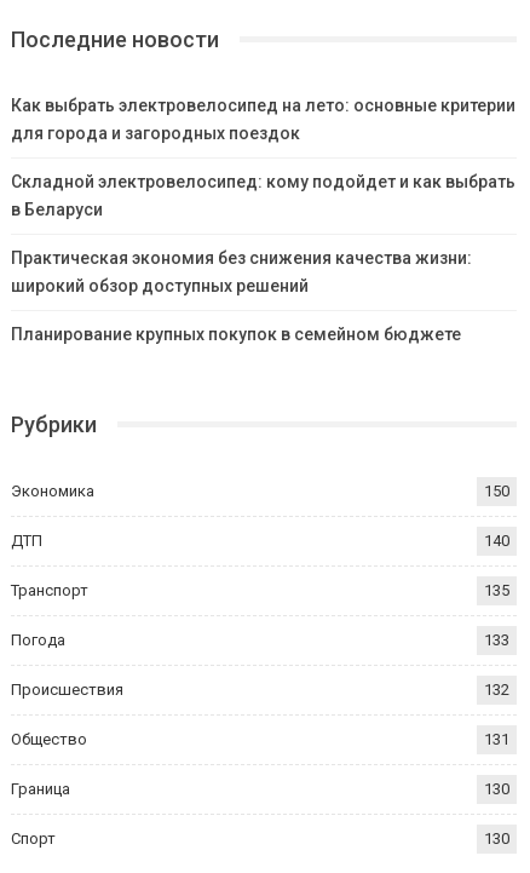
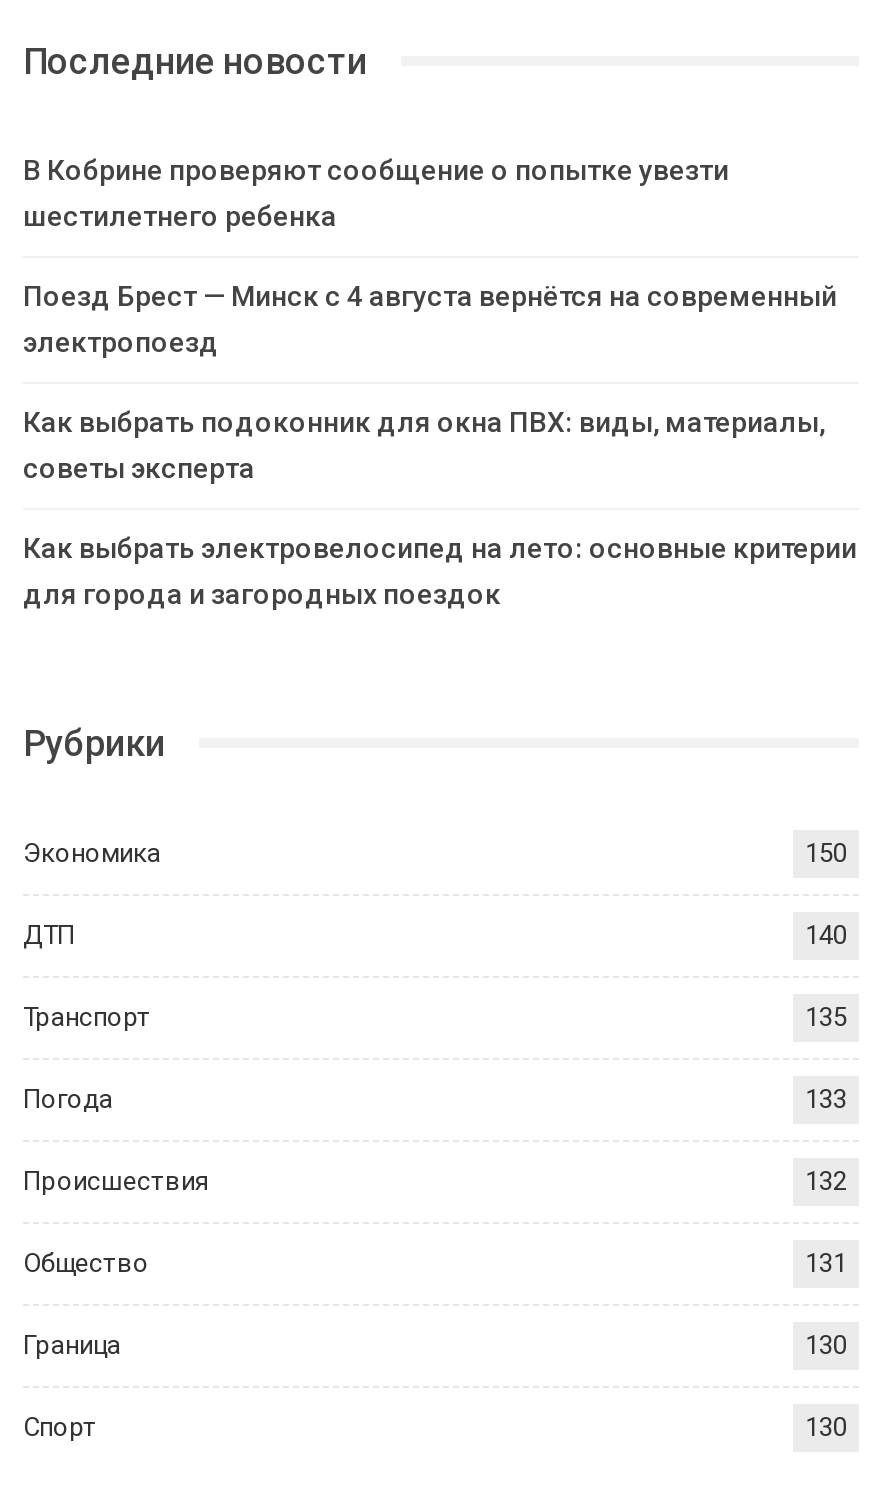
none -> [23,153,837,483] В Кобрине проверяют сообщение о попытке увезти | шестилетнего ребенка | Поезд Брест — Минск с 4 августа вернётся на современный | электропоезд | Как выбрать подоконник для окна ПВХ: виды, материалы, | советы эксперта
moved [11,95,515,142] -> [23,531,857,609]: Как выбрать электровелосипед на лето: основные критерии | для города и загородных поездок
[11,171,515,343] Складной электровелосипед: кому подойдет и как выбрать | в Беларуси | Практическая экономия без снижения качества жизни: | широкий обзор доступных решений | Планирование крупных покупок в семейном бюджете -> none

